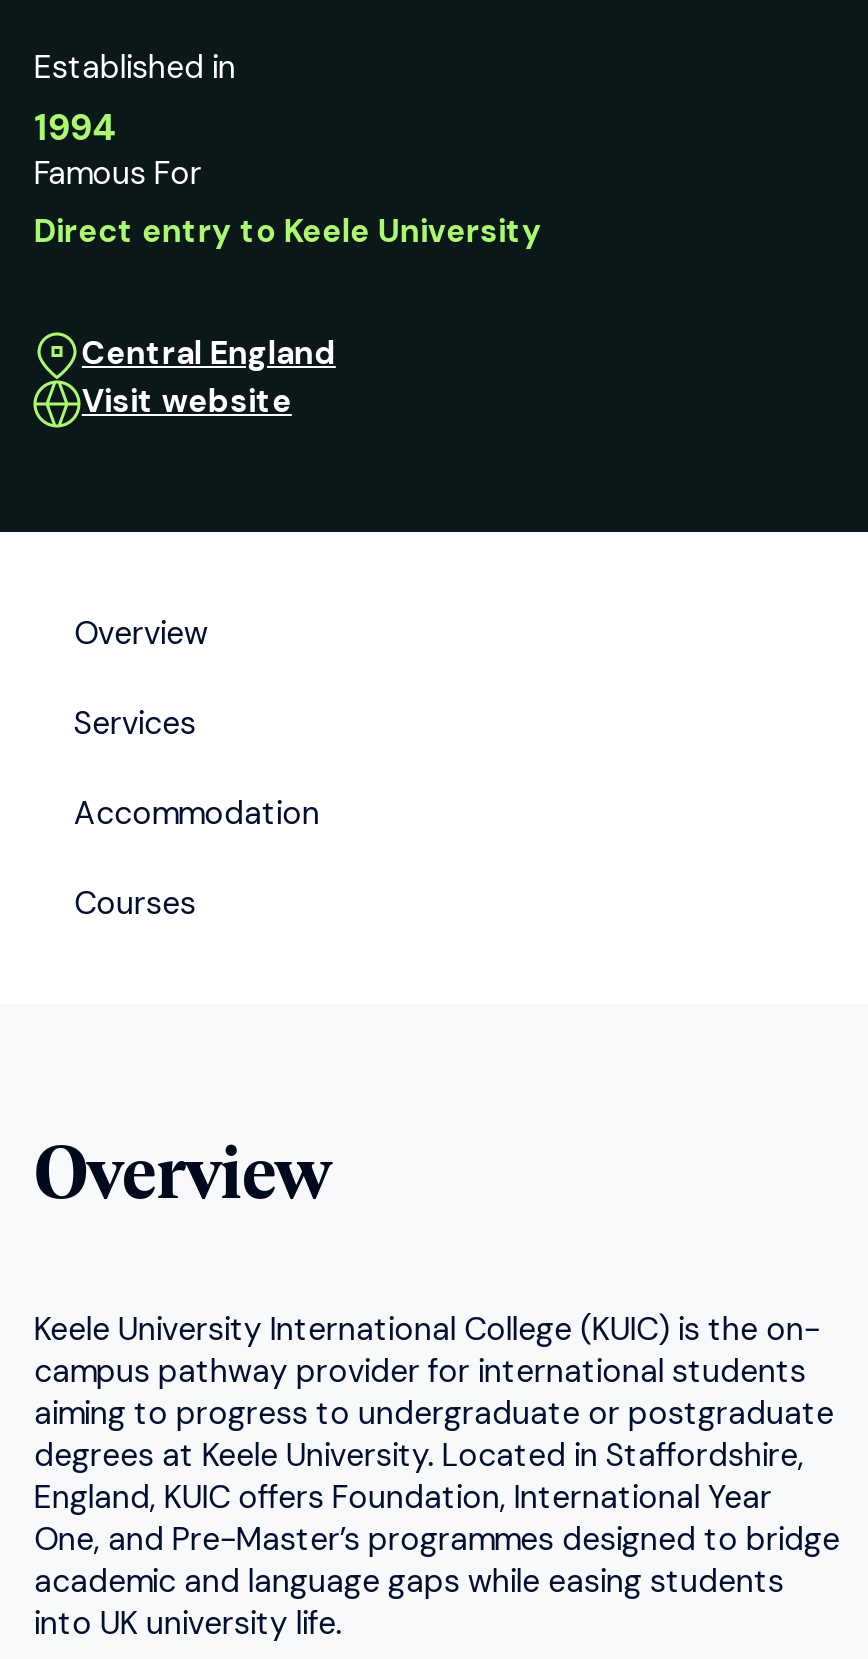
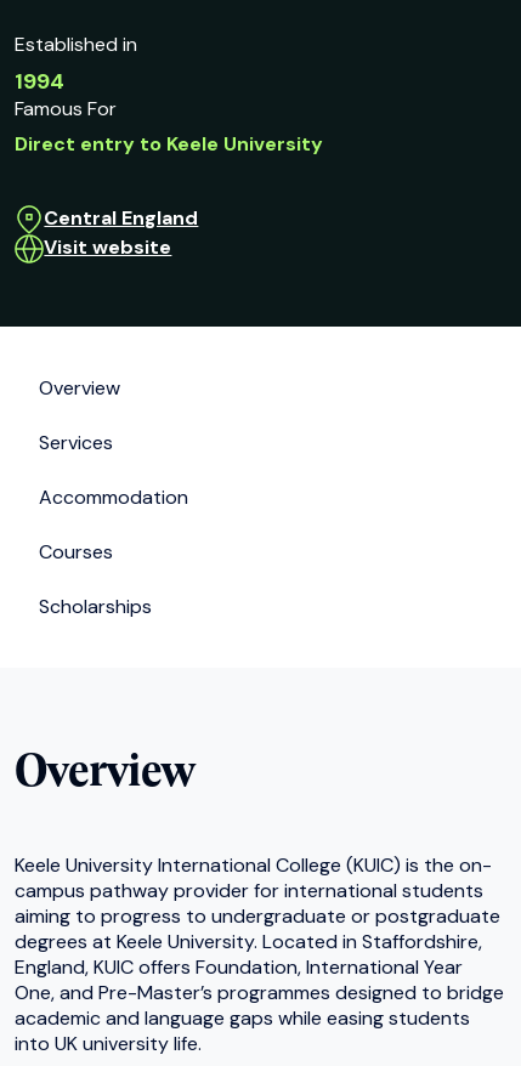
none -> [39,594,152,619] Scholarships

